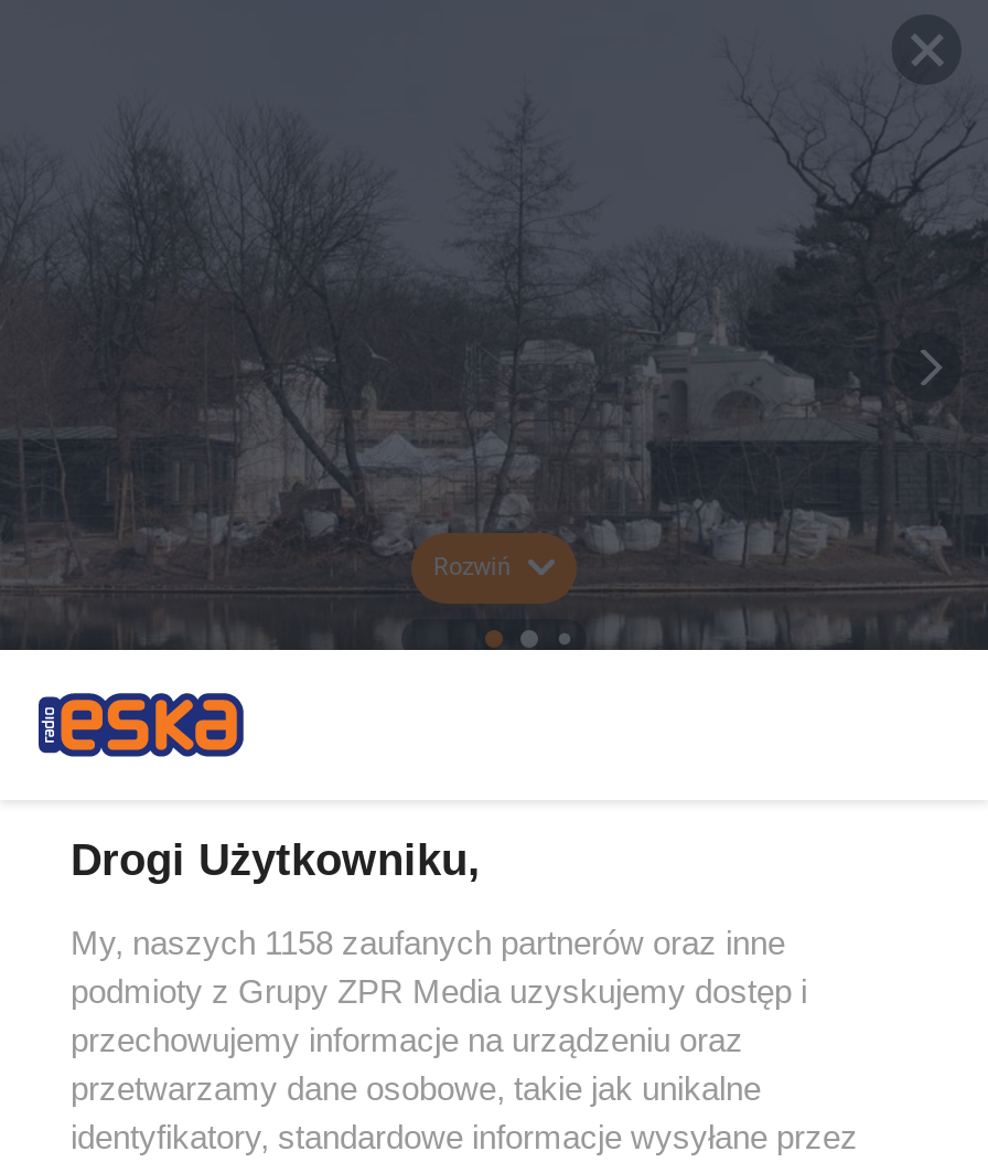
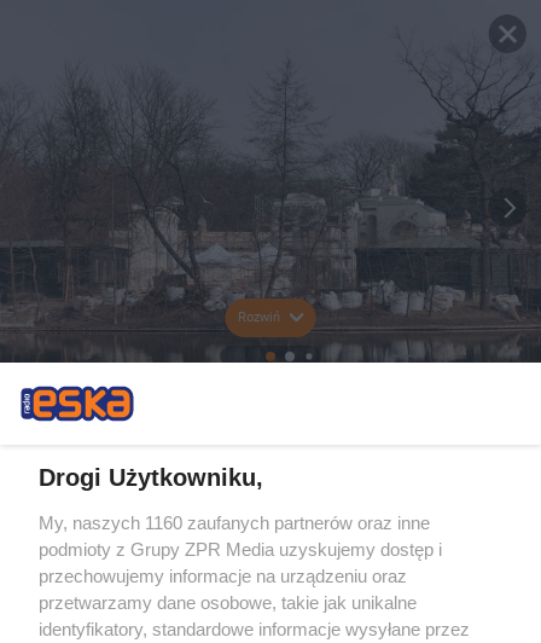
[71,924,785,961] My, naszych 1158 zaufanych partnerów oraz inne -> [39,512,430,533] My, naszych 1160 zaufanych partnerów oraz inne

